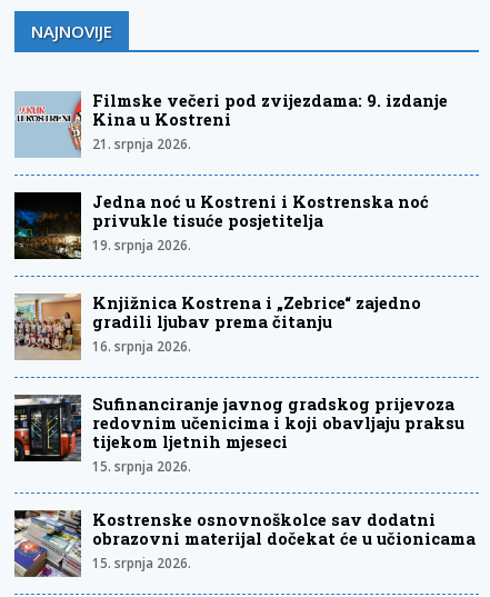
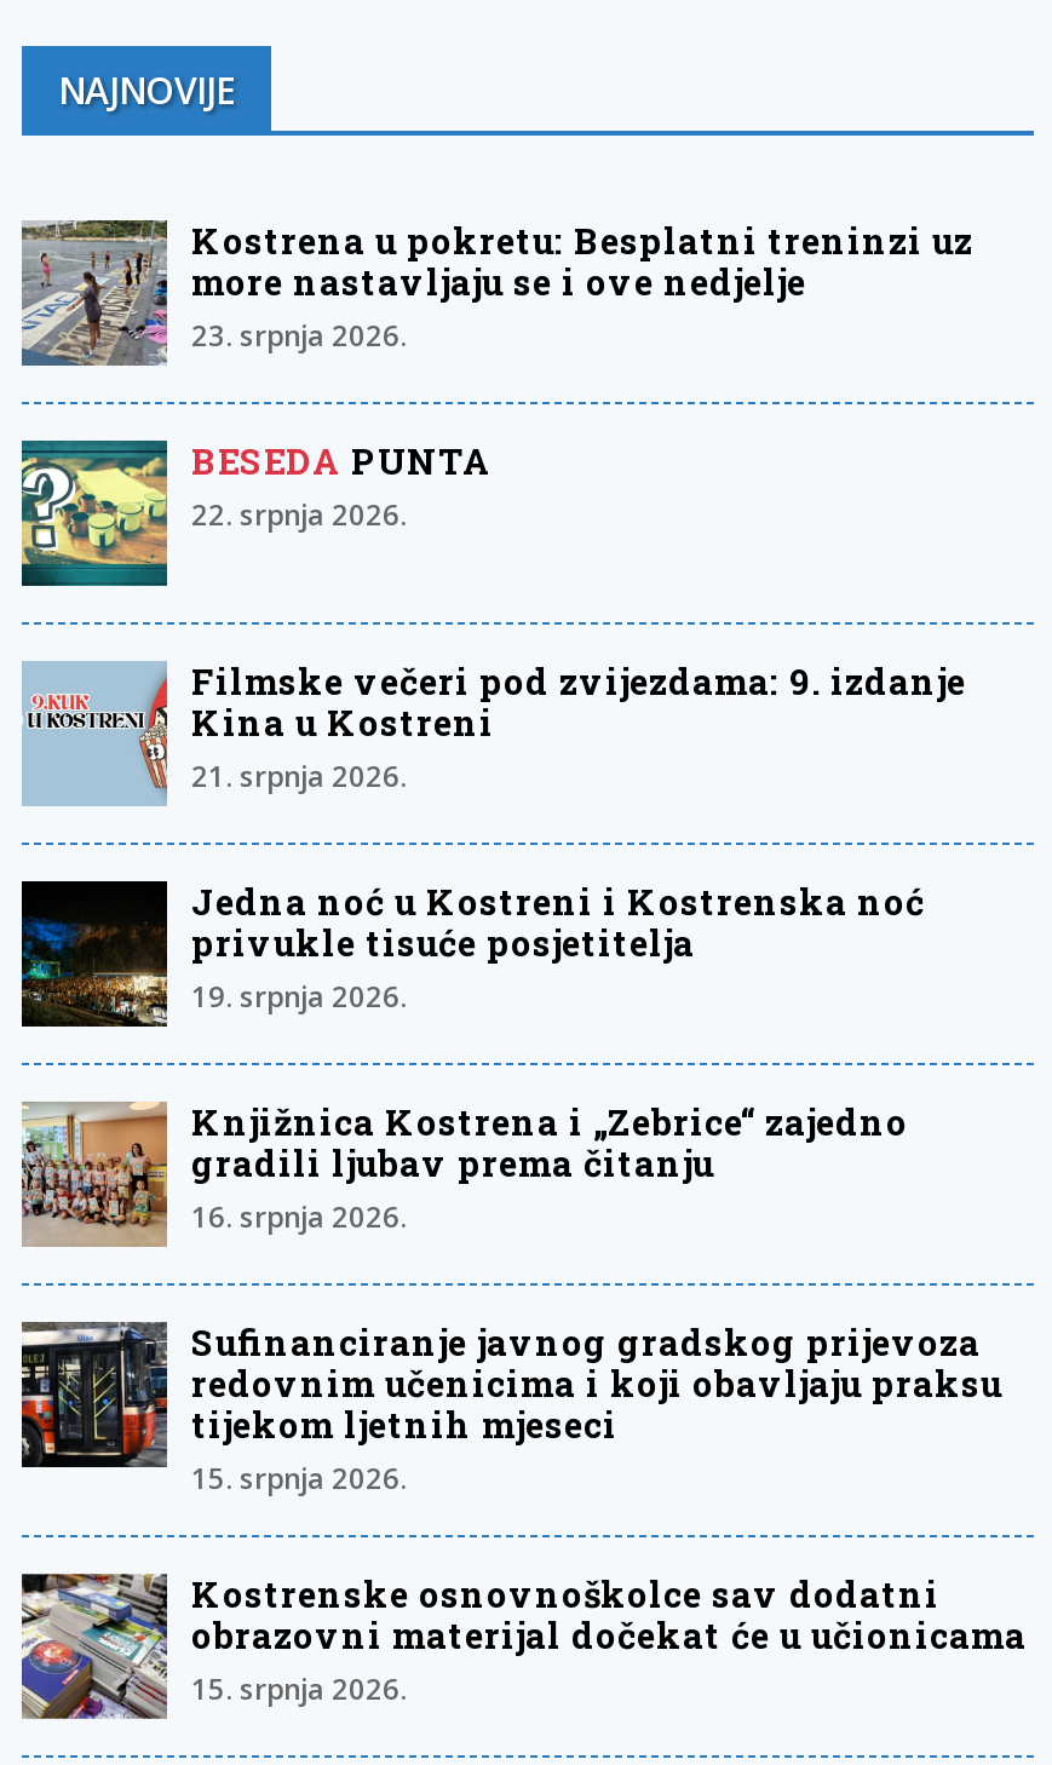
none -> [19,438,169,588] [image]
none -> [22,217,973,531] [image] | Kostrena u pokretu: Besplatni treninzi uz | more nastavljaju se i ove nedjelje | 23. srpnja 2026. | BESEDA PUNTA | 22. srpnja 2026.

